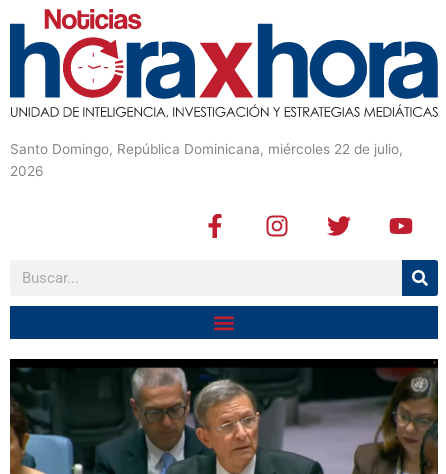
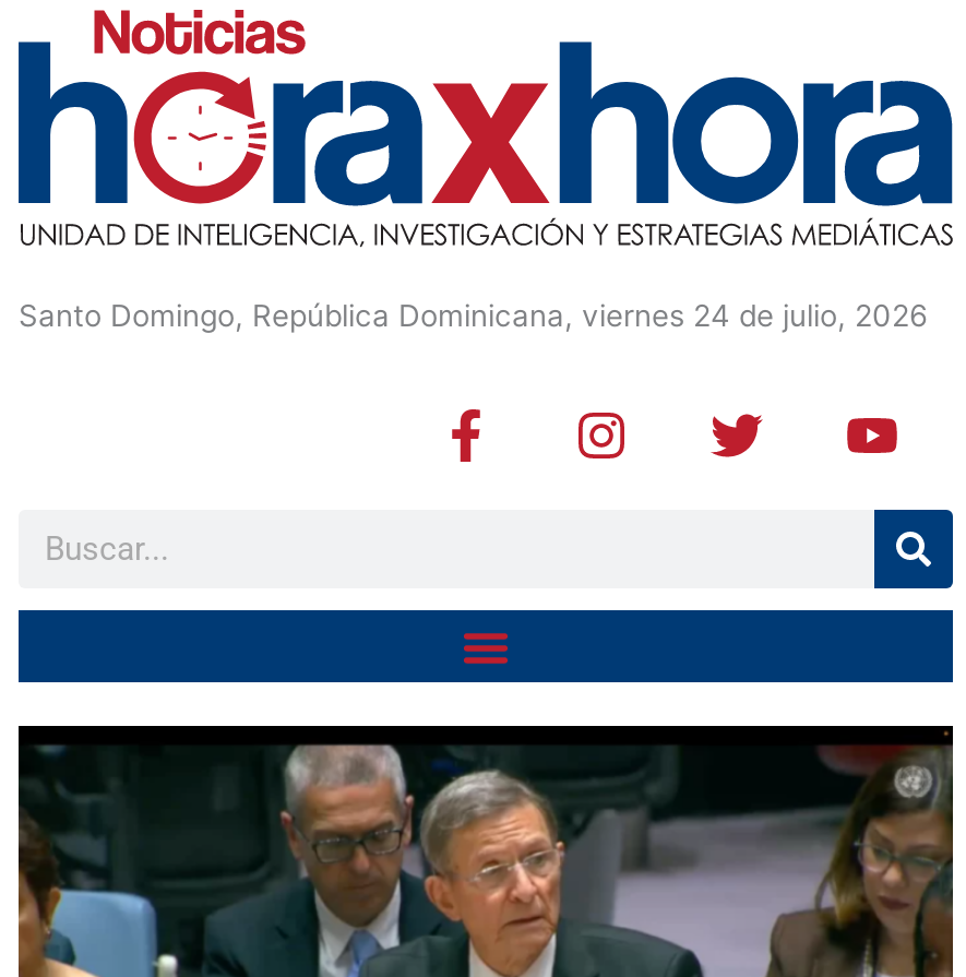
[10,141,403,179] Santo Domingo, República Dominicana, miércoles 22 de julio, | 2026 -> [19,298,929,333] Santo Domingo, República Dominicana, viernes 24 de julio, 2026

